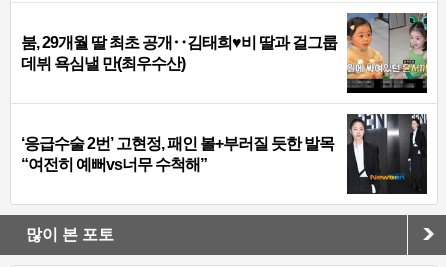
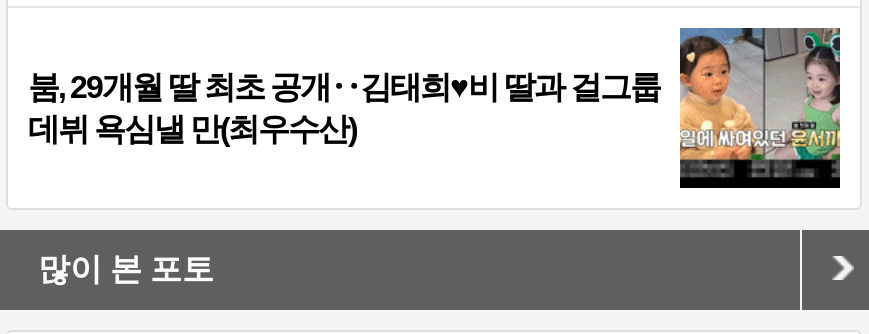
[21,114,428,194] [image] | ‘응급수술 2번’ 고현정, 패인 볼+부러질 듯한 발목 | “여전히 예뻐vs너무 수척해” -> none

